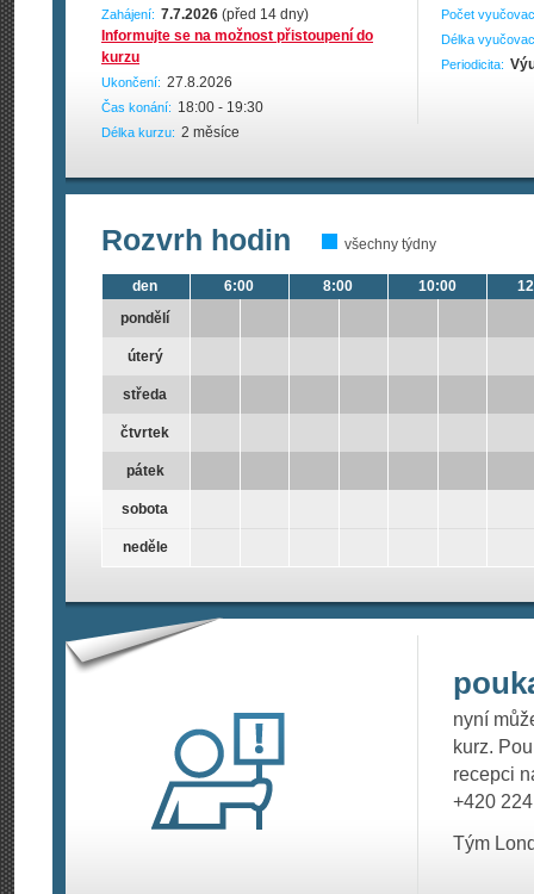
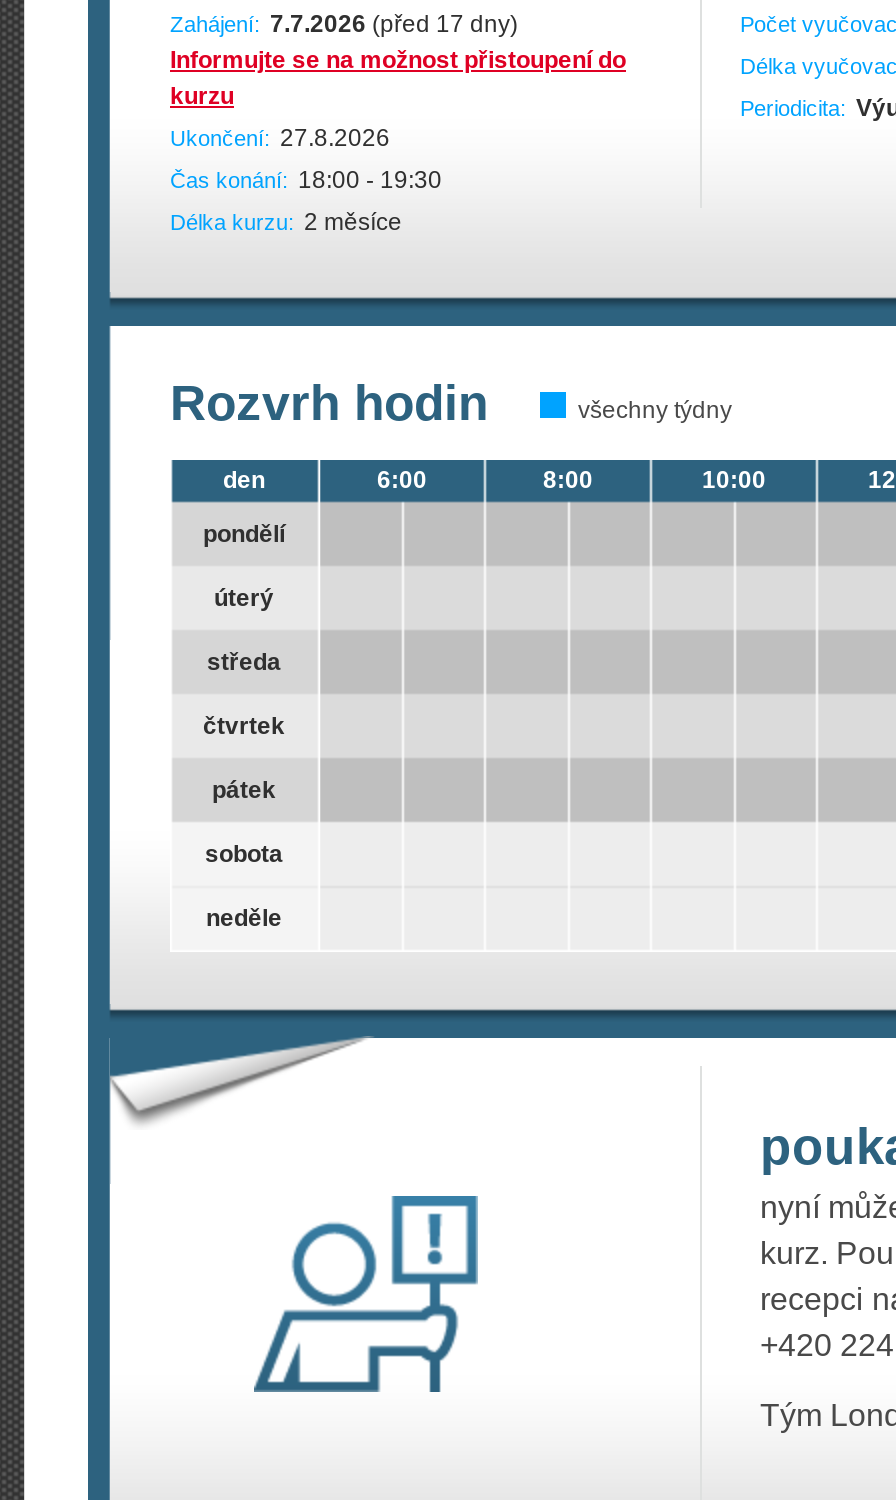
[101,6,309,23] Zahájení: 7.7.2026 (před 14 dny) -> [170,10,518,38] Zahájení: 7.7.2026 (před 17 dny)

